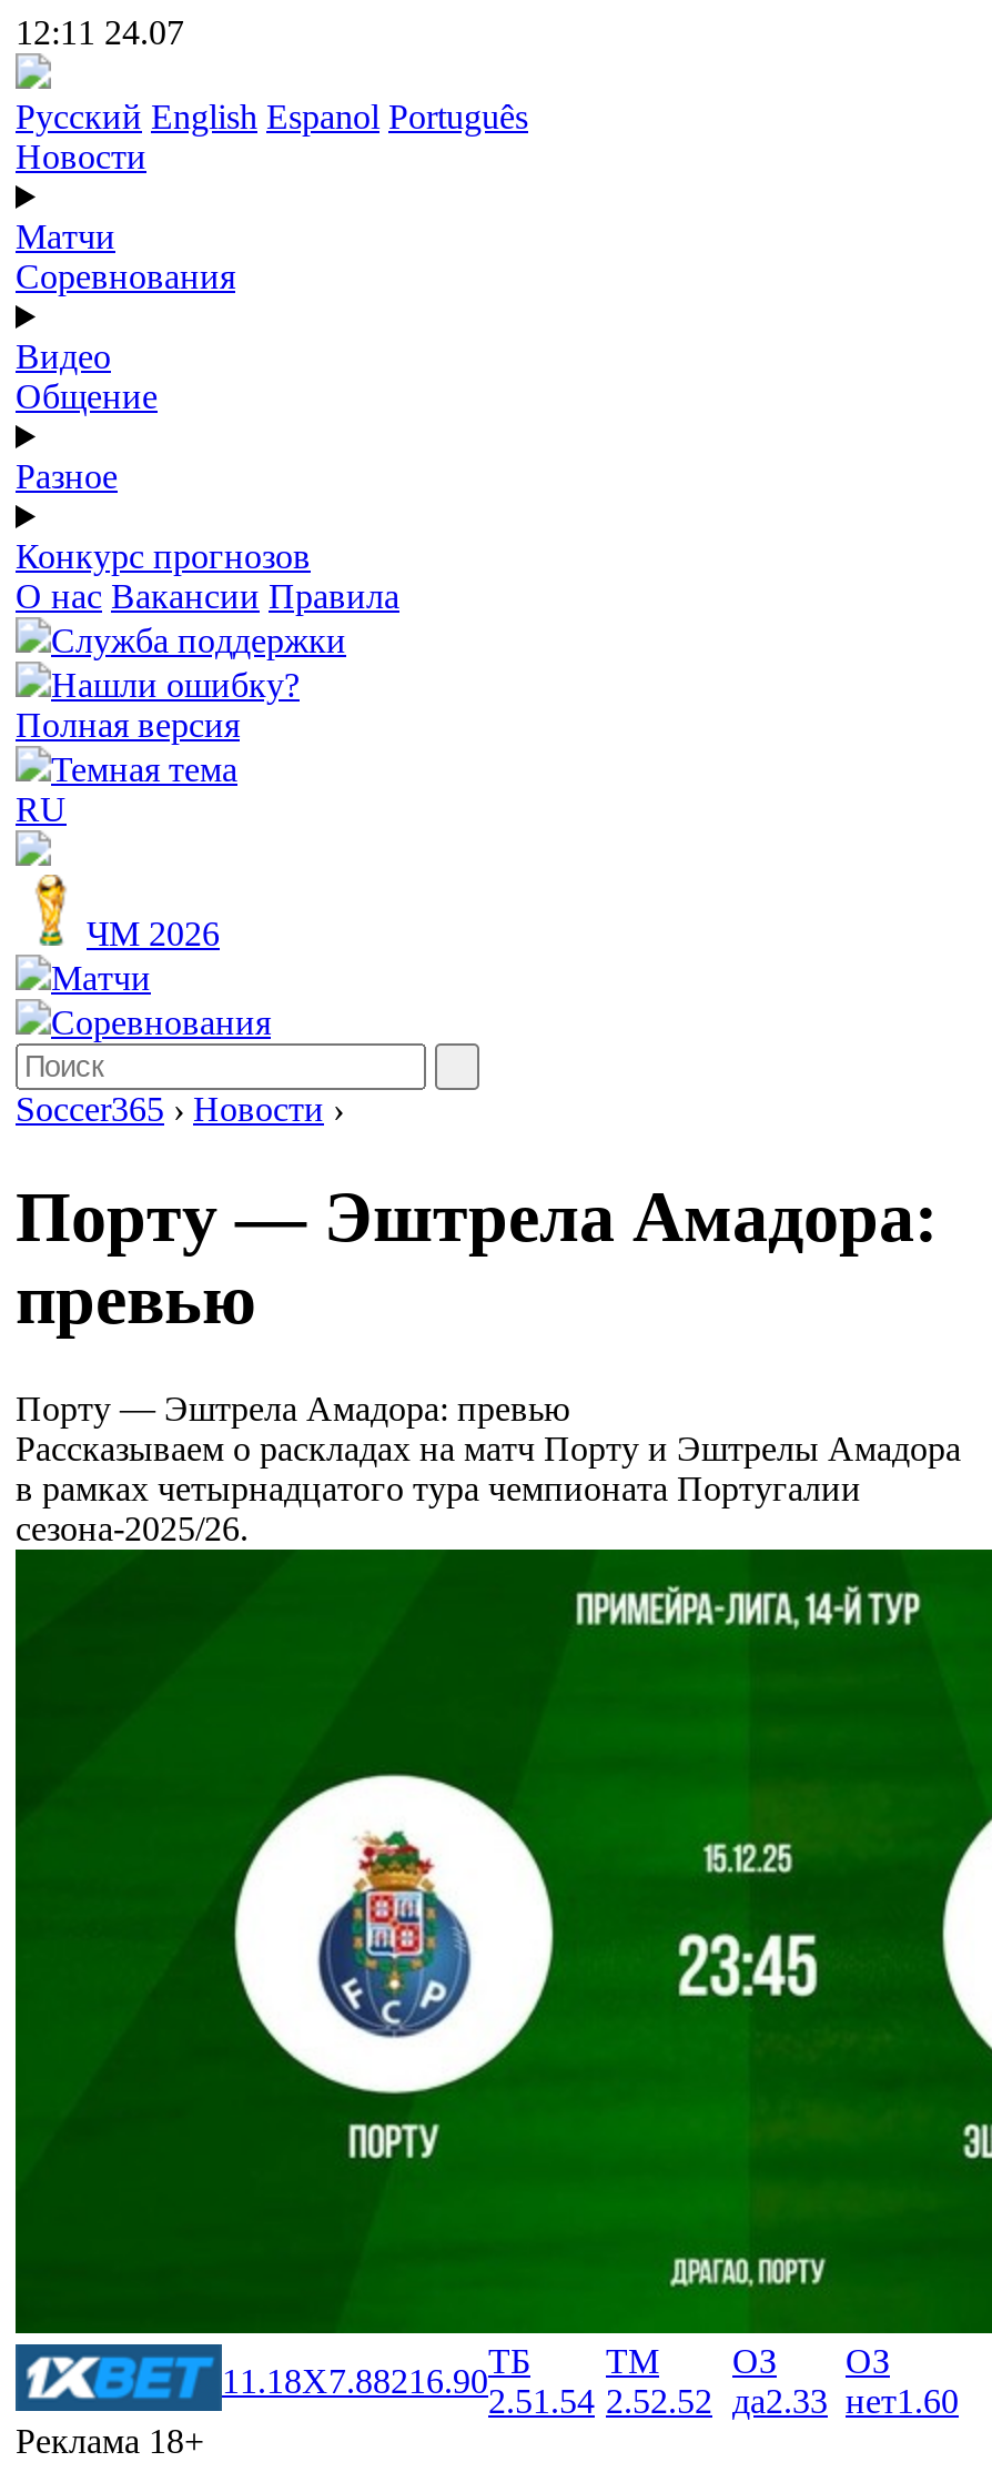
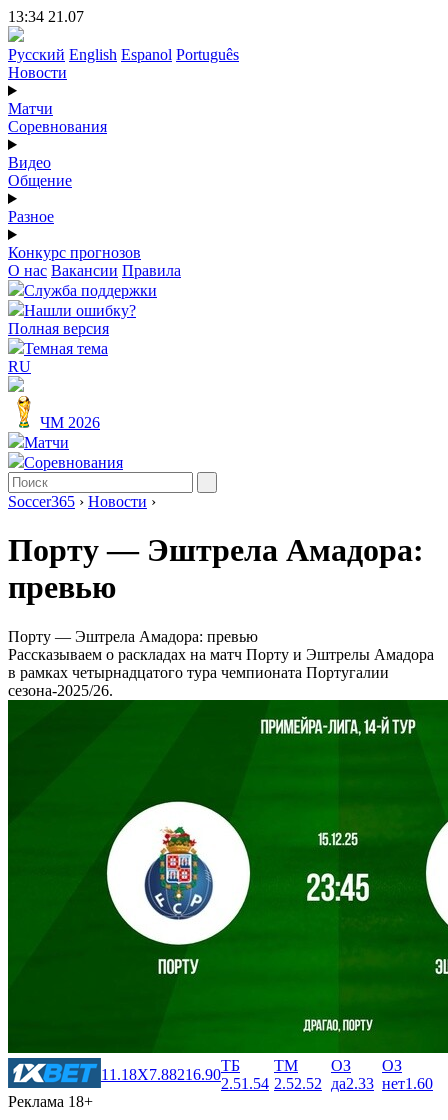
[16,13,184,51] 12:11 24.07 -> [8,8,84,25] 13:34 21.07

